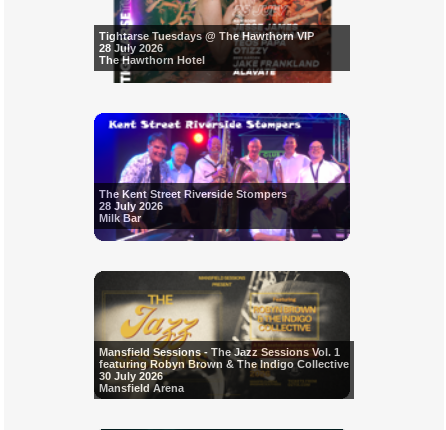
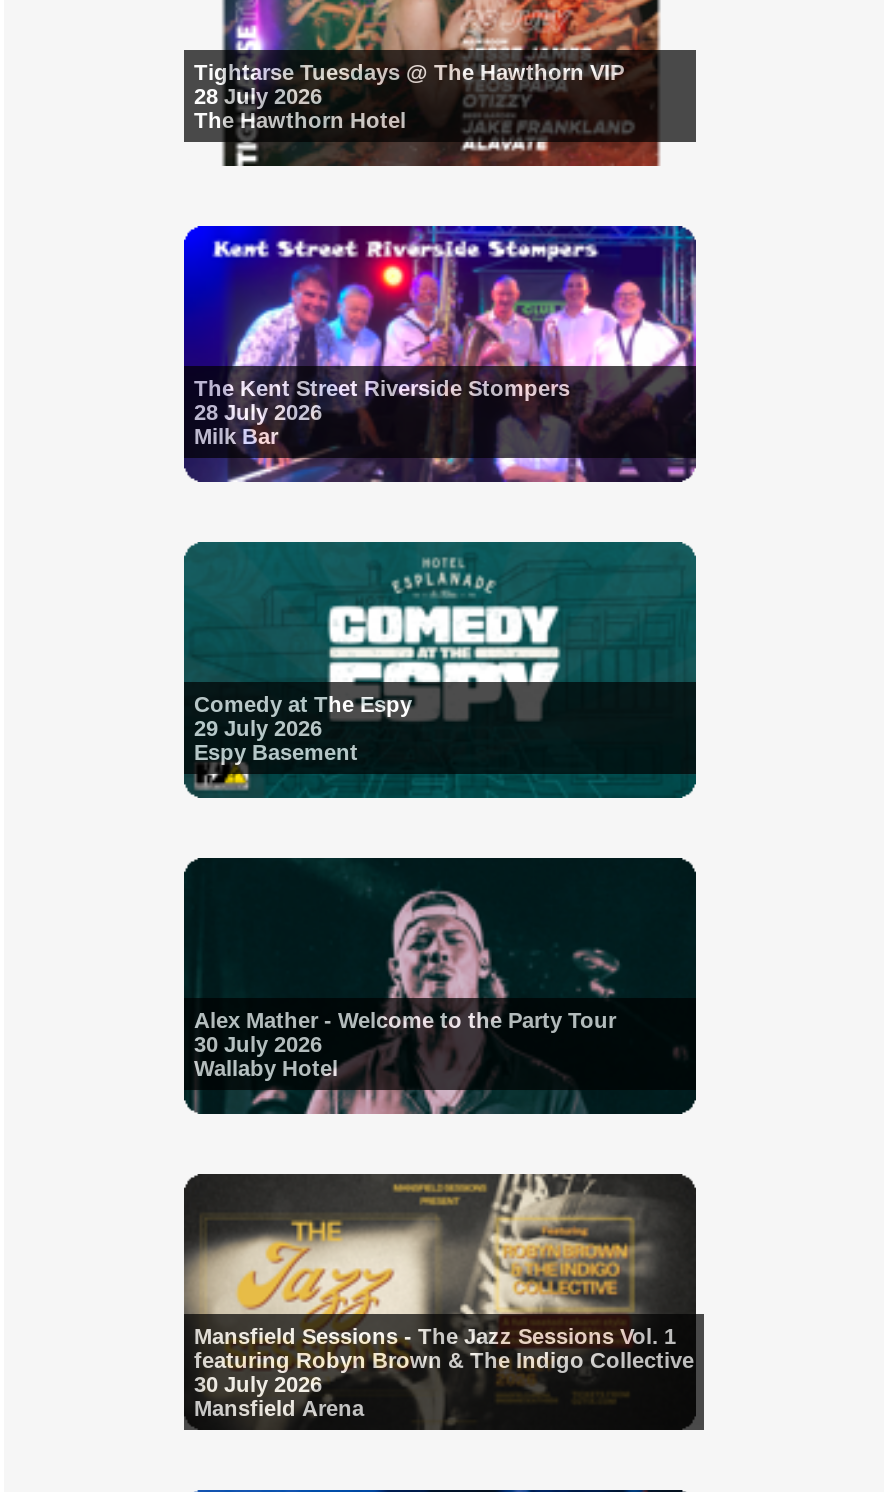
none -> [182,540,698,798] [image] | Comedy at The Espy | 29 July 2026 | Espy Basement
none -> [182,858,698,1116] [image] | Alex Mather - Welcome to the Party Tour | 30 July 2026 | Wallaby Hotel

